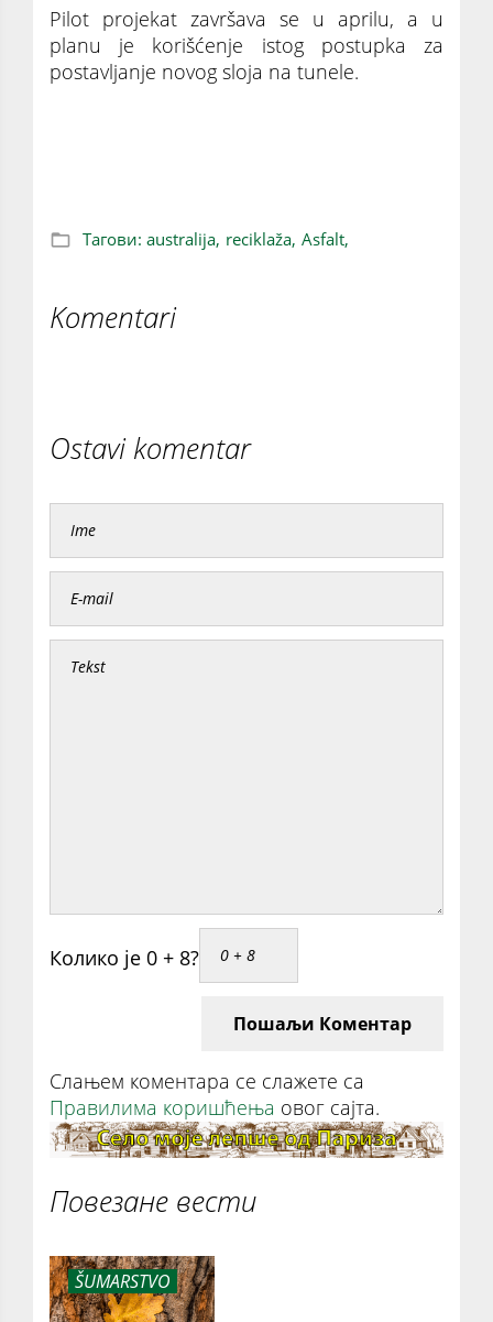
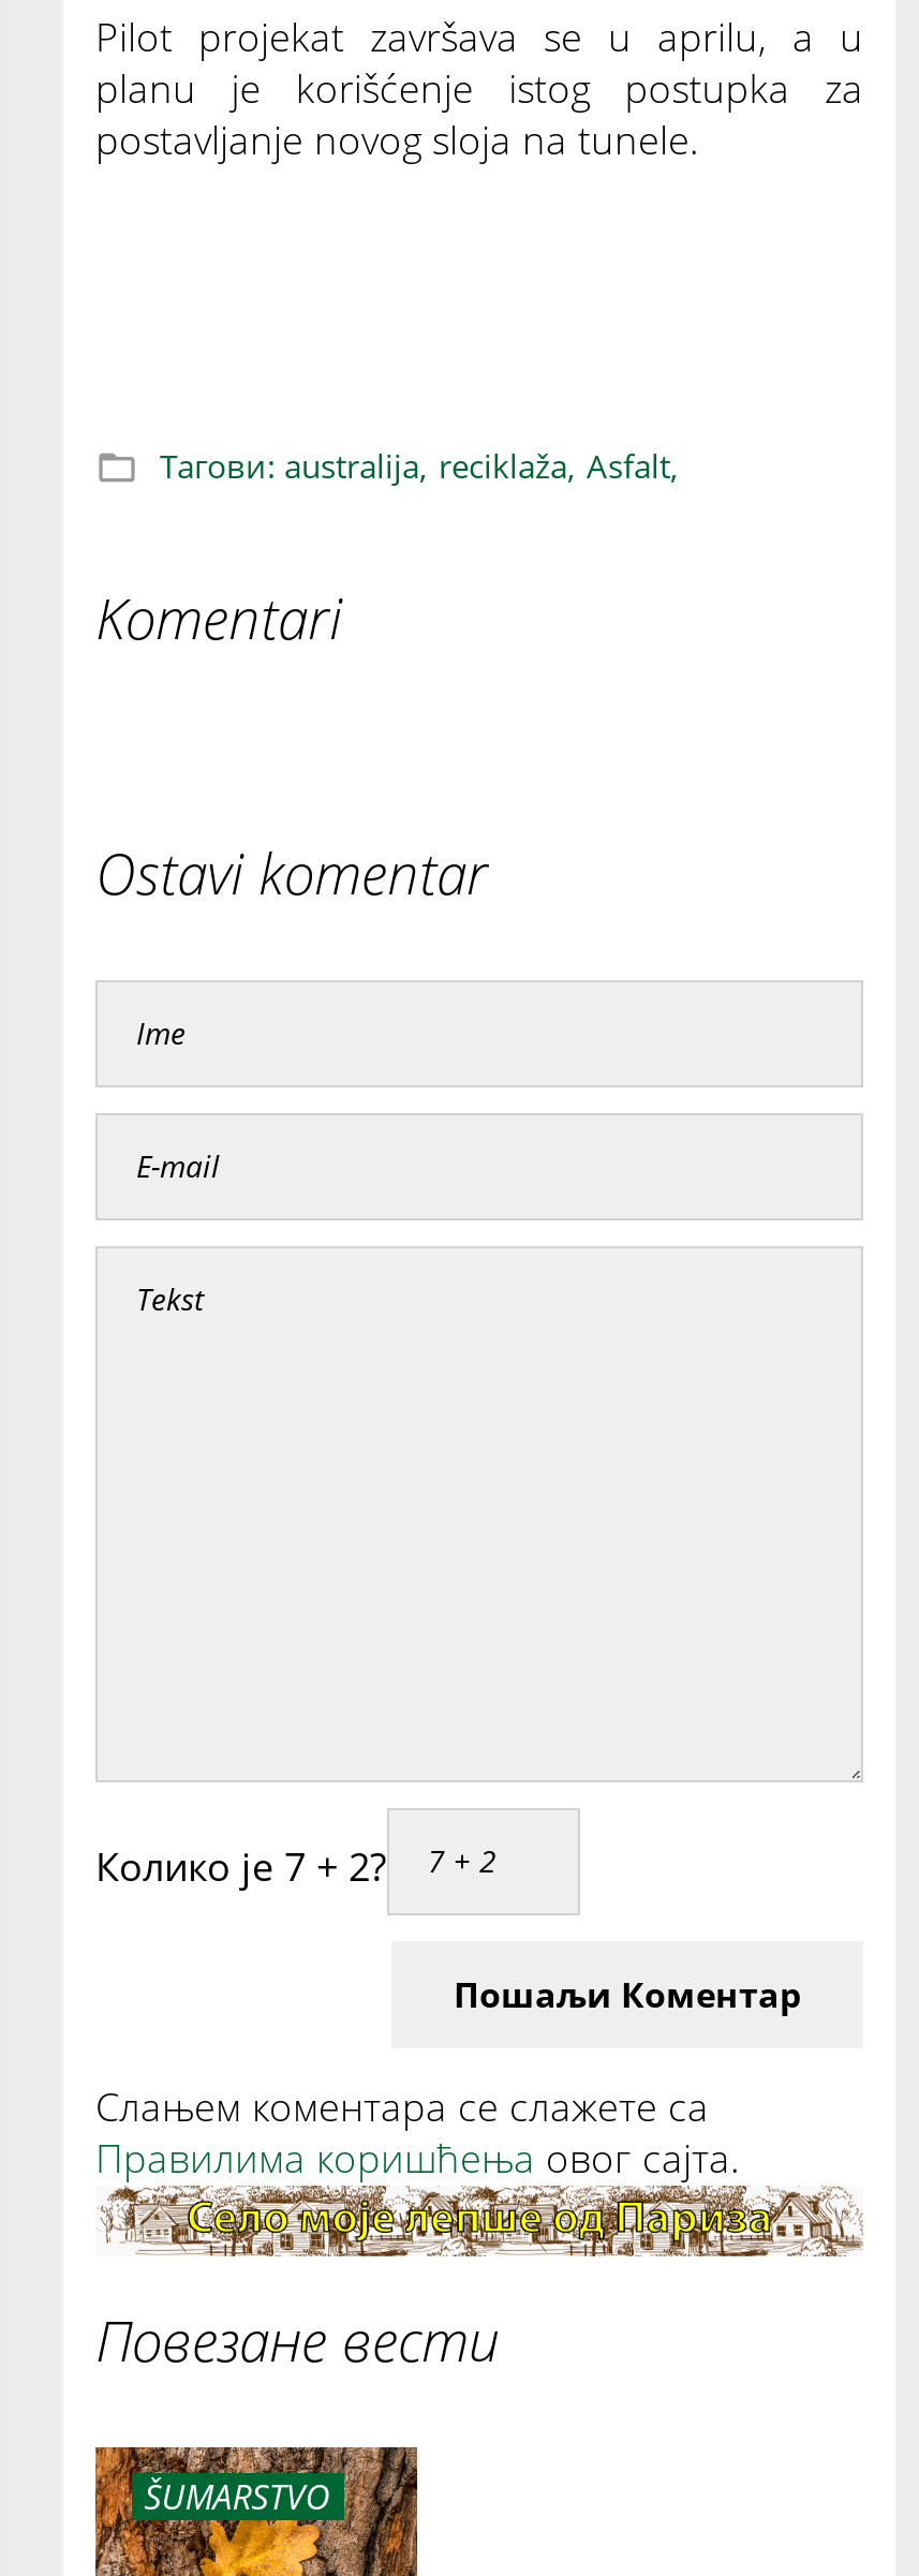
[50,944,199,971] Колико је 0 + 8? -> [95,1840,387,1891] Колико је 7 + 2?

